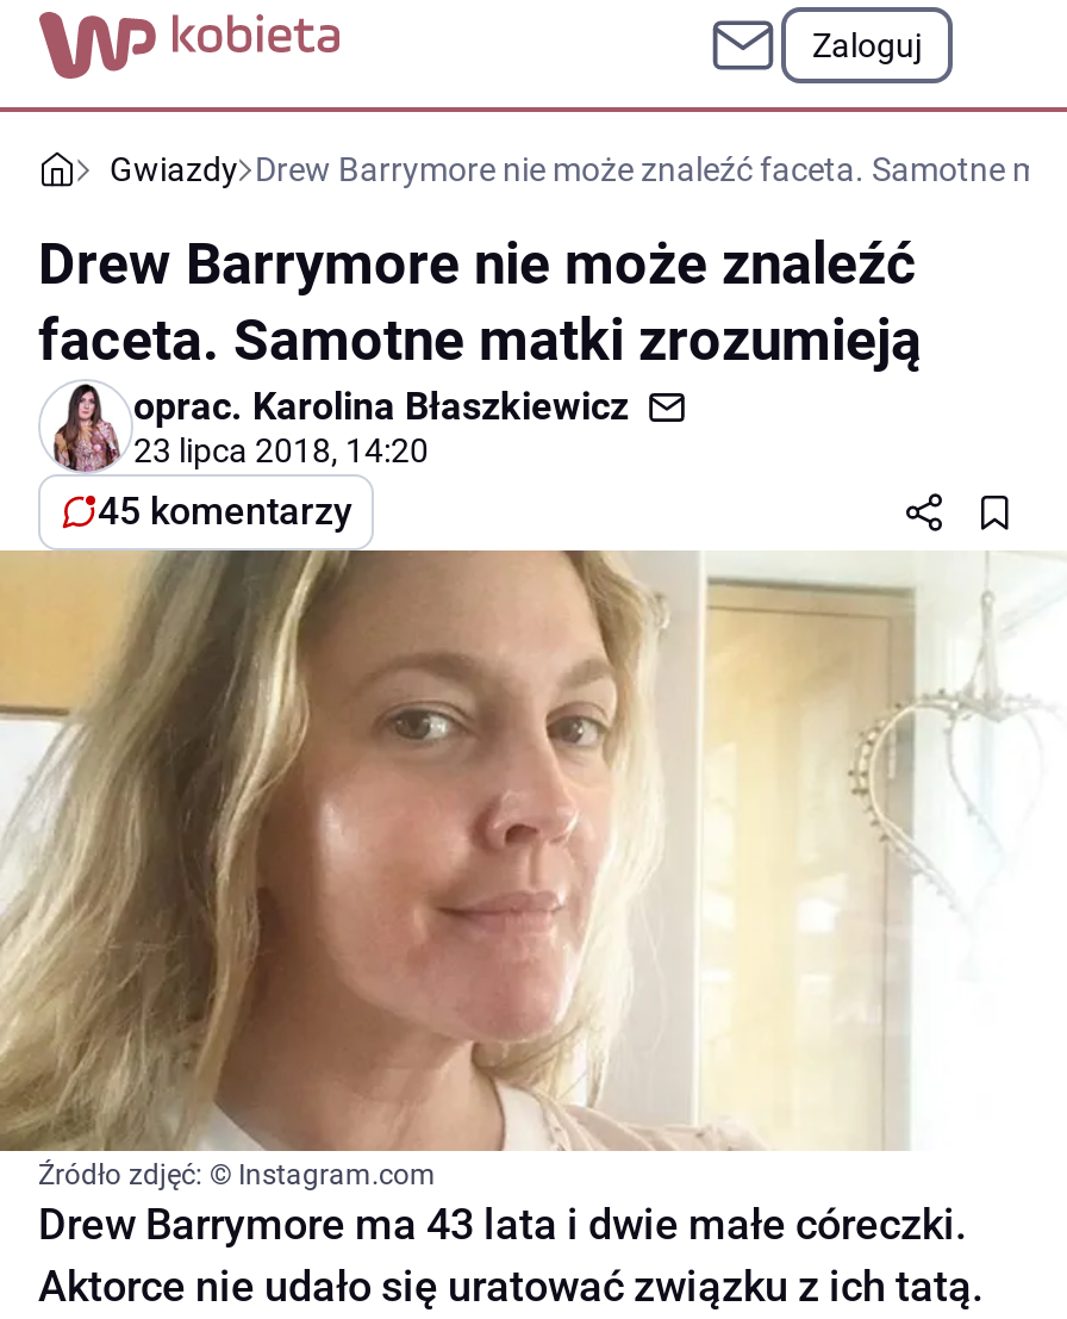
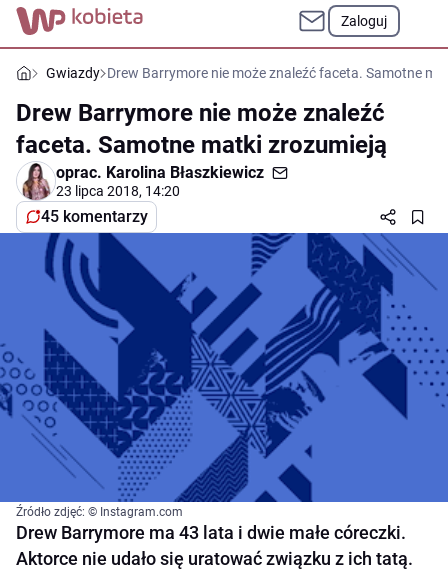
[7,548,1060,1153] [image] -> [3,232,445,503] [image]

